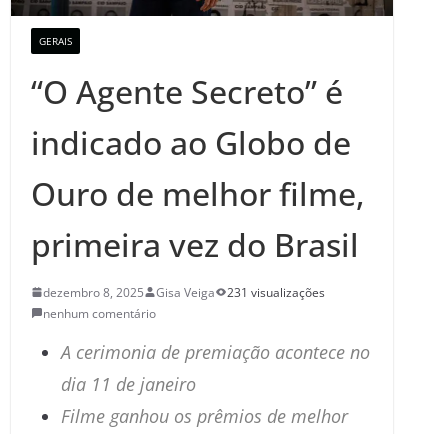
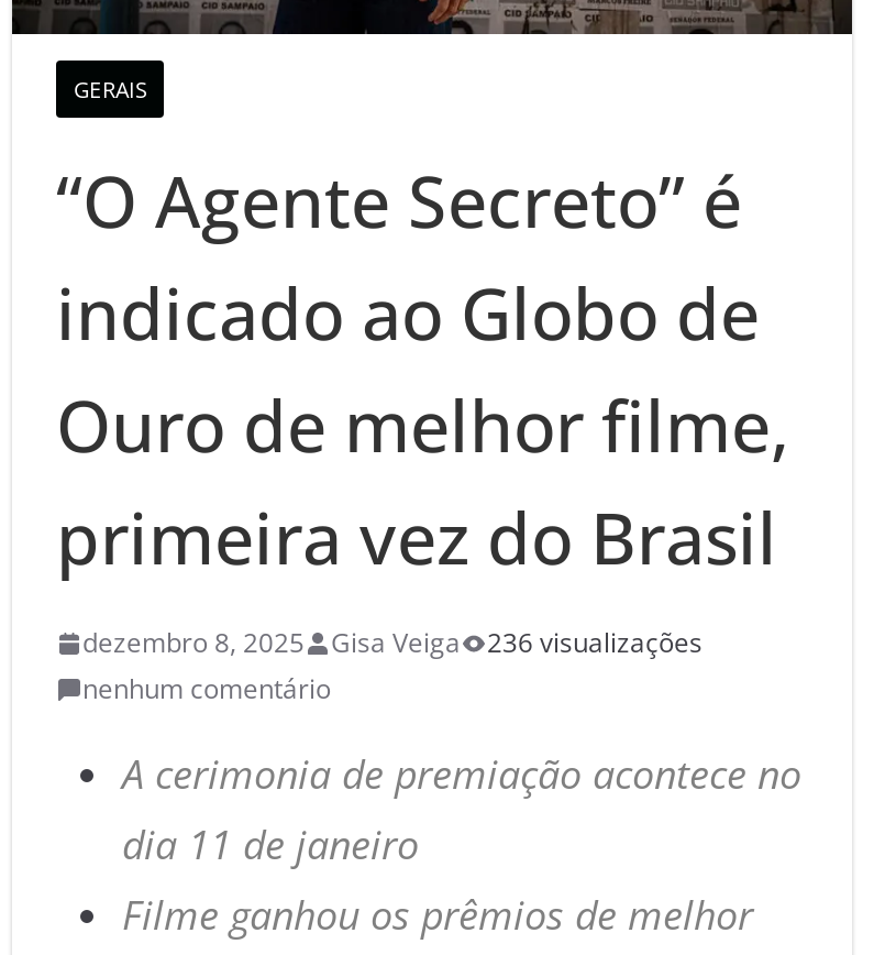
[227,284,325,301] 231 visualizações -> [487,624,703,662] 236 visualizações

